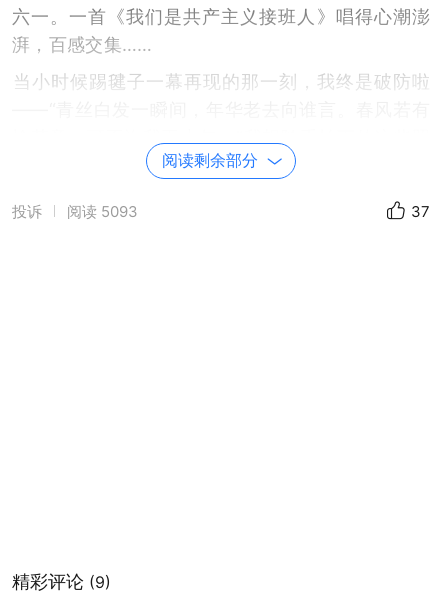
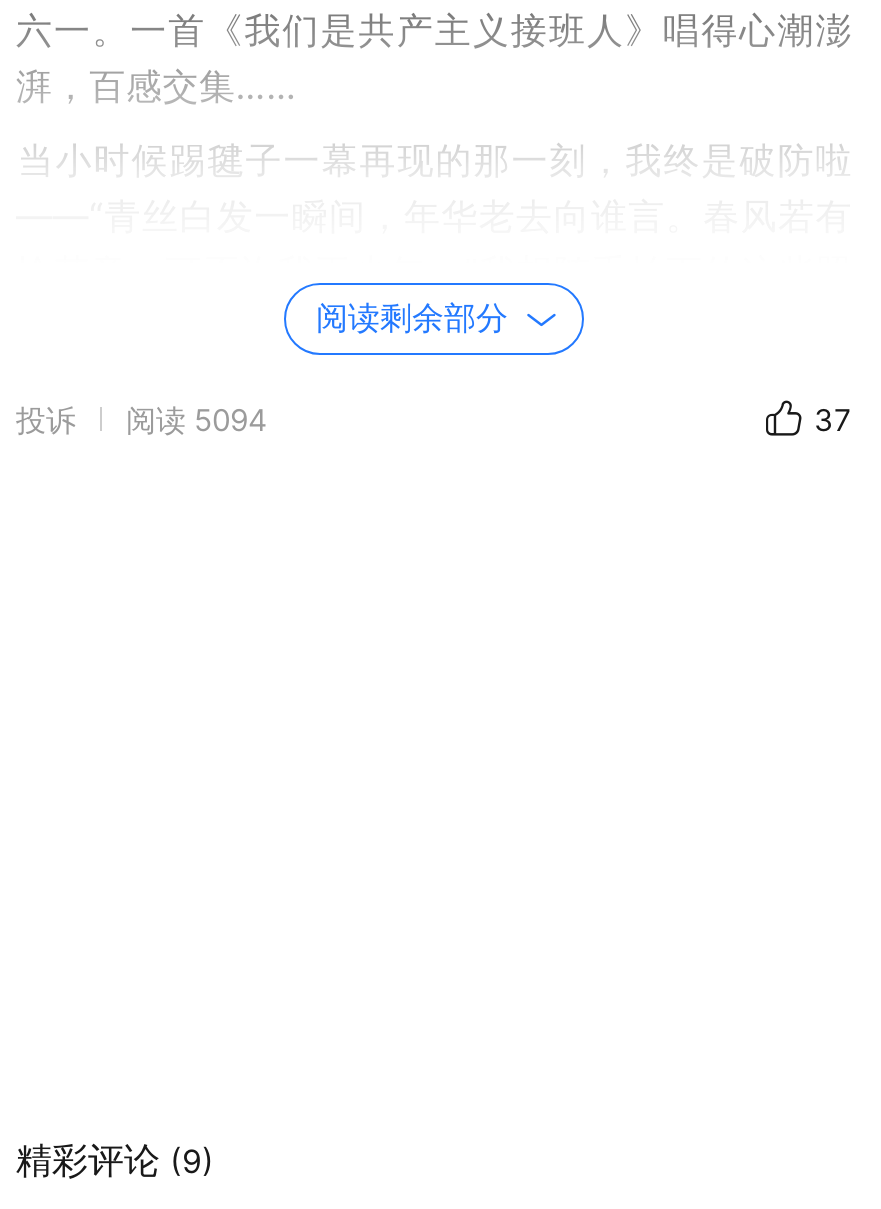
[12,201,138,220] 投诉 阅读 5093 -> [16,400,268,438] 投诉 阅读 5094

